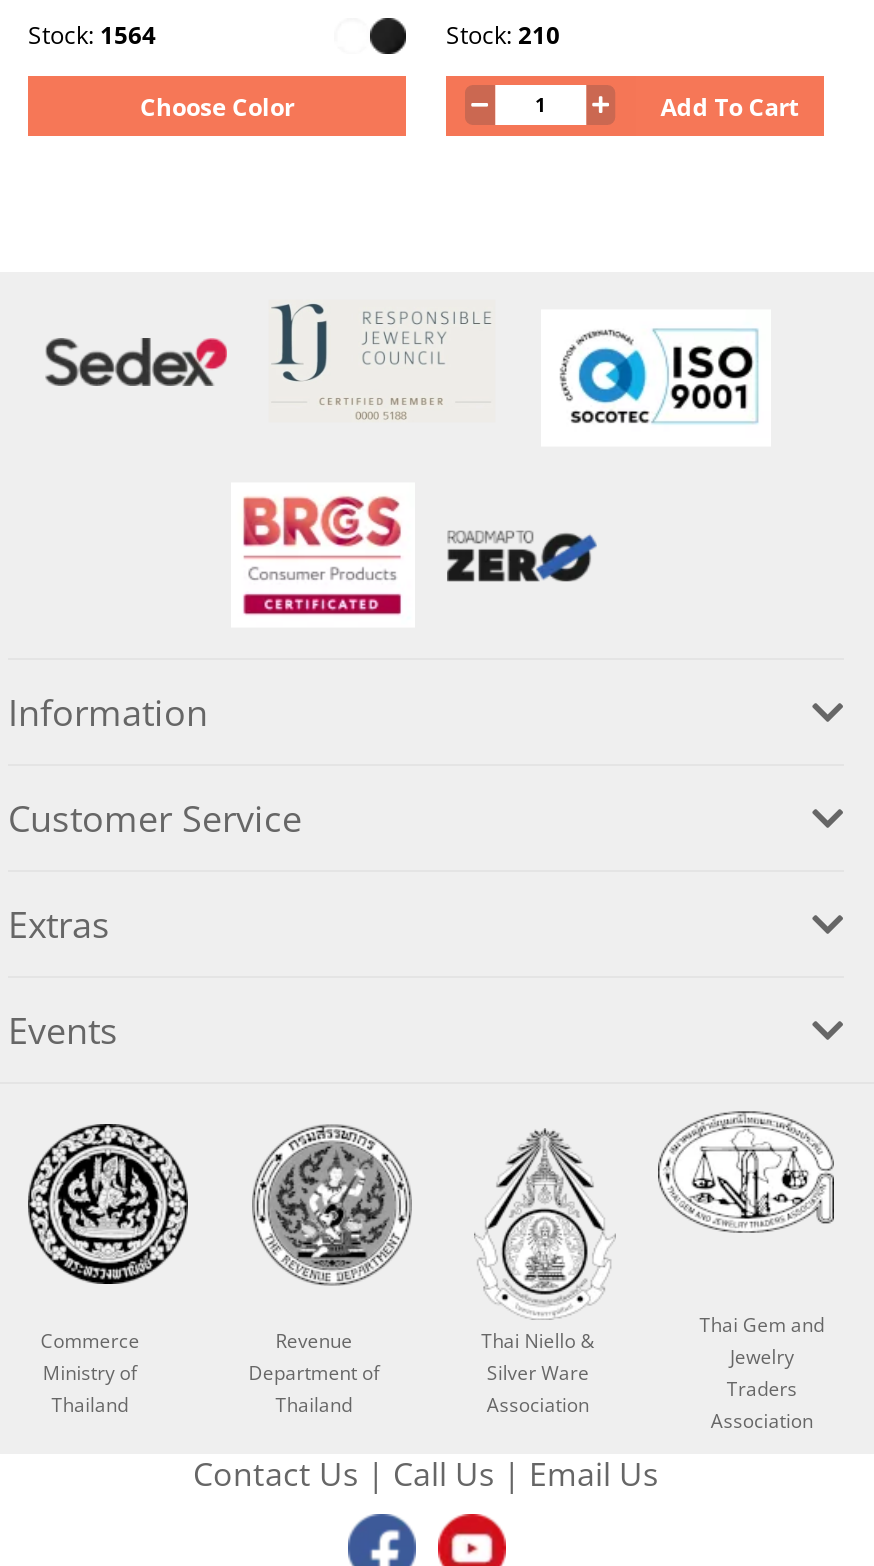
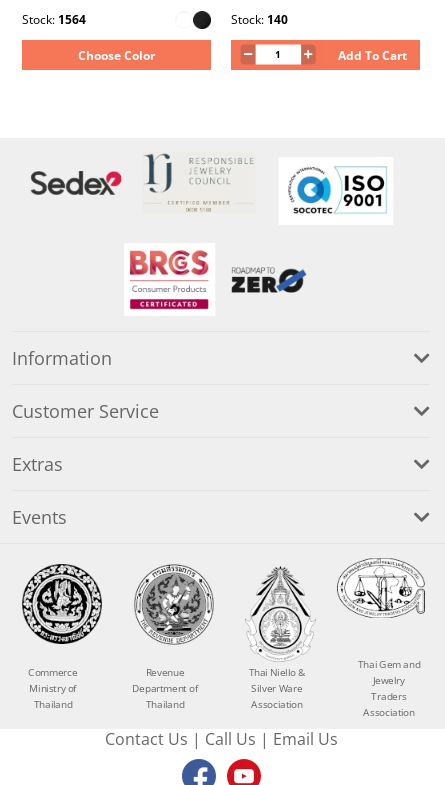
[446,17,560,51] Stock: 210 -> [231,11,288,28] Stock: 140

